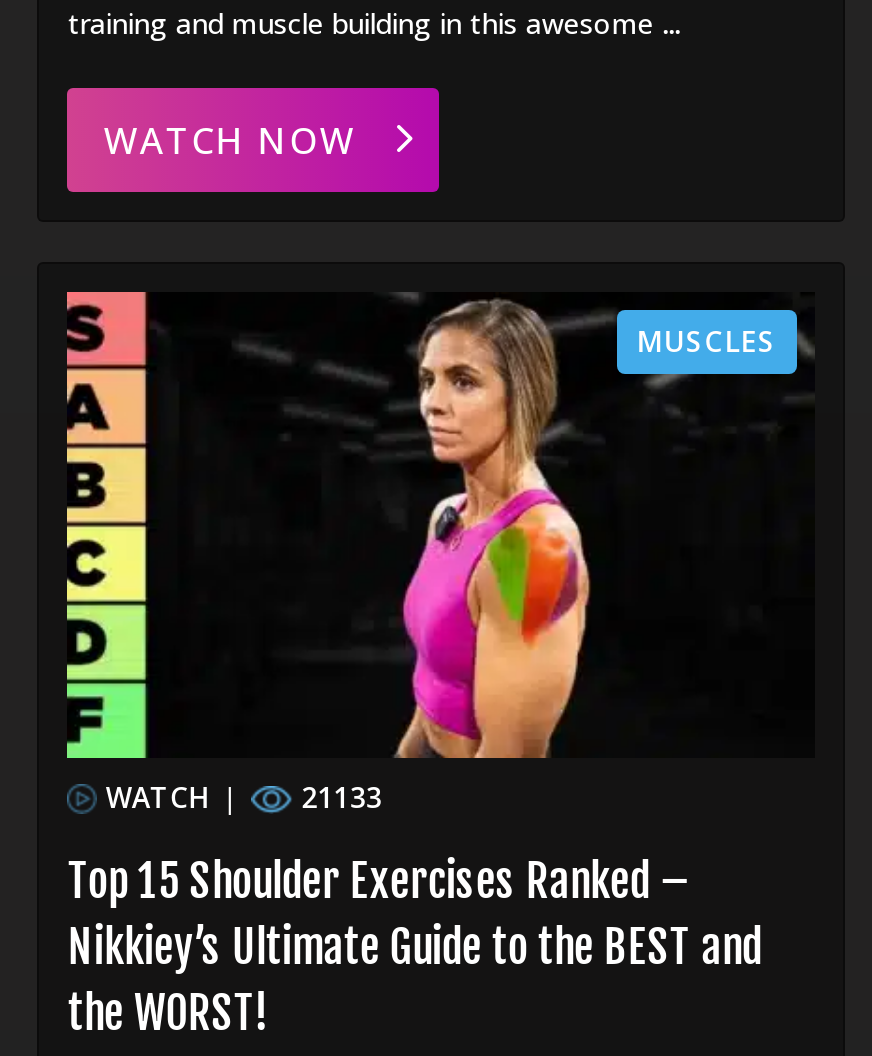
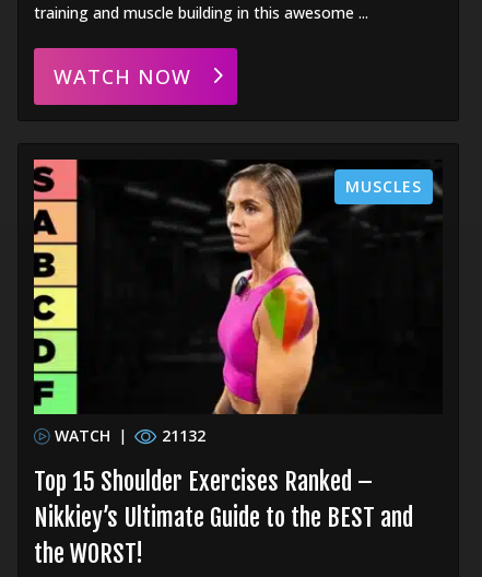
[302,779,382,817] 21133 -> [162,426,206,446] 21132

